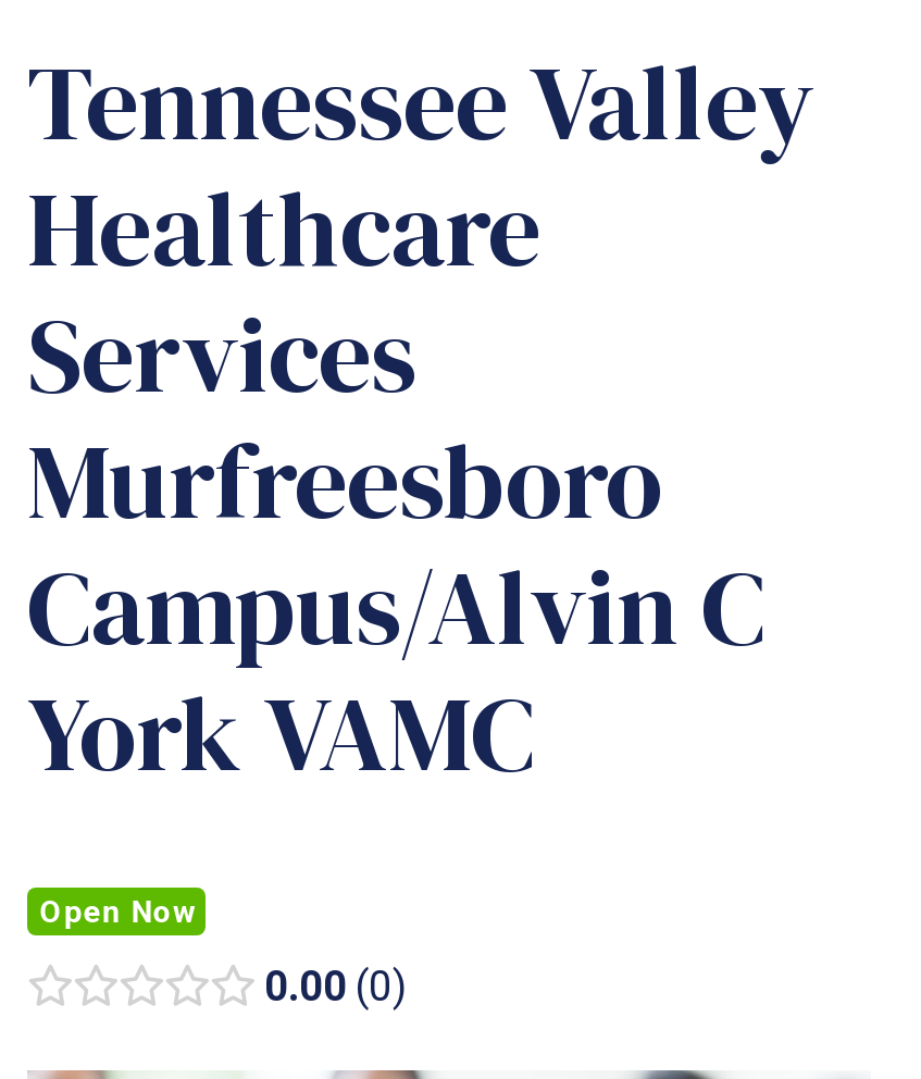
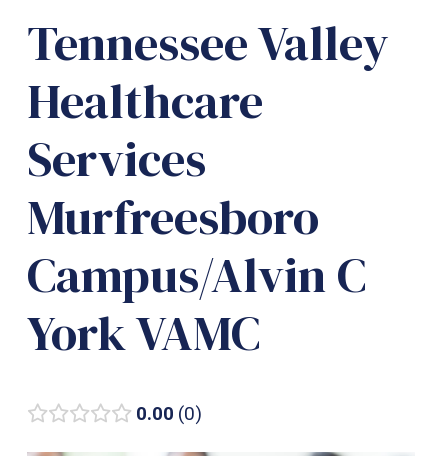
[40,894,194,929] Open Now -> none

